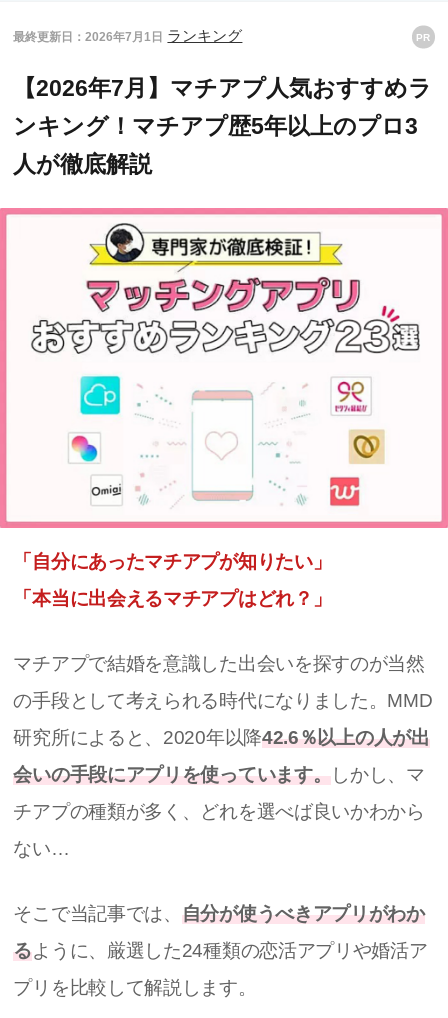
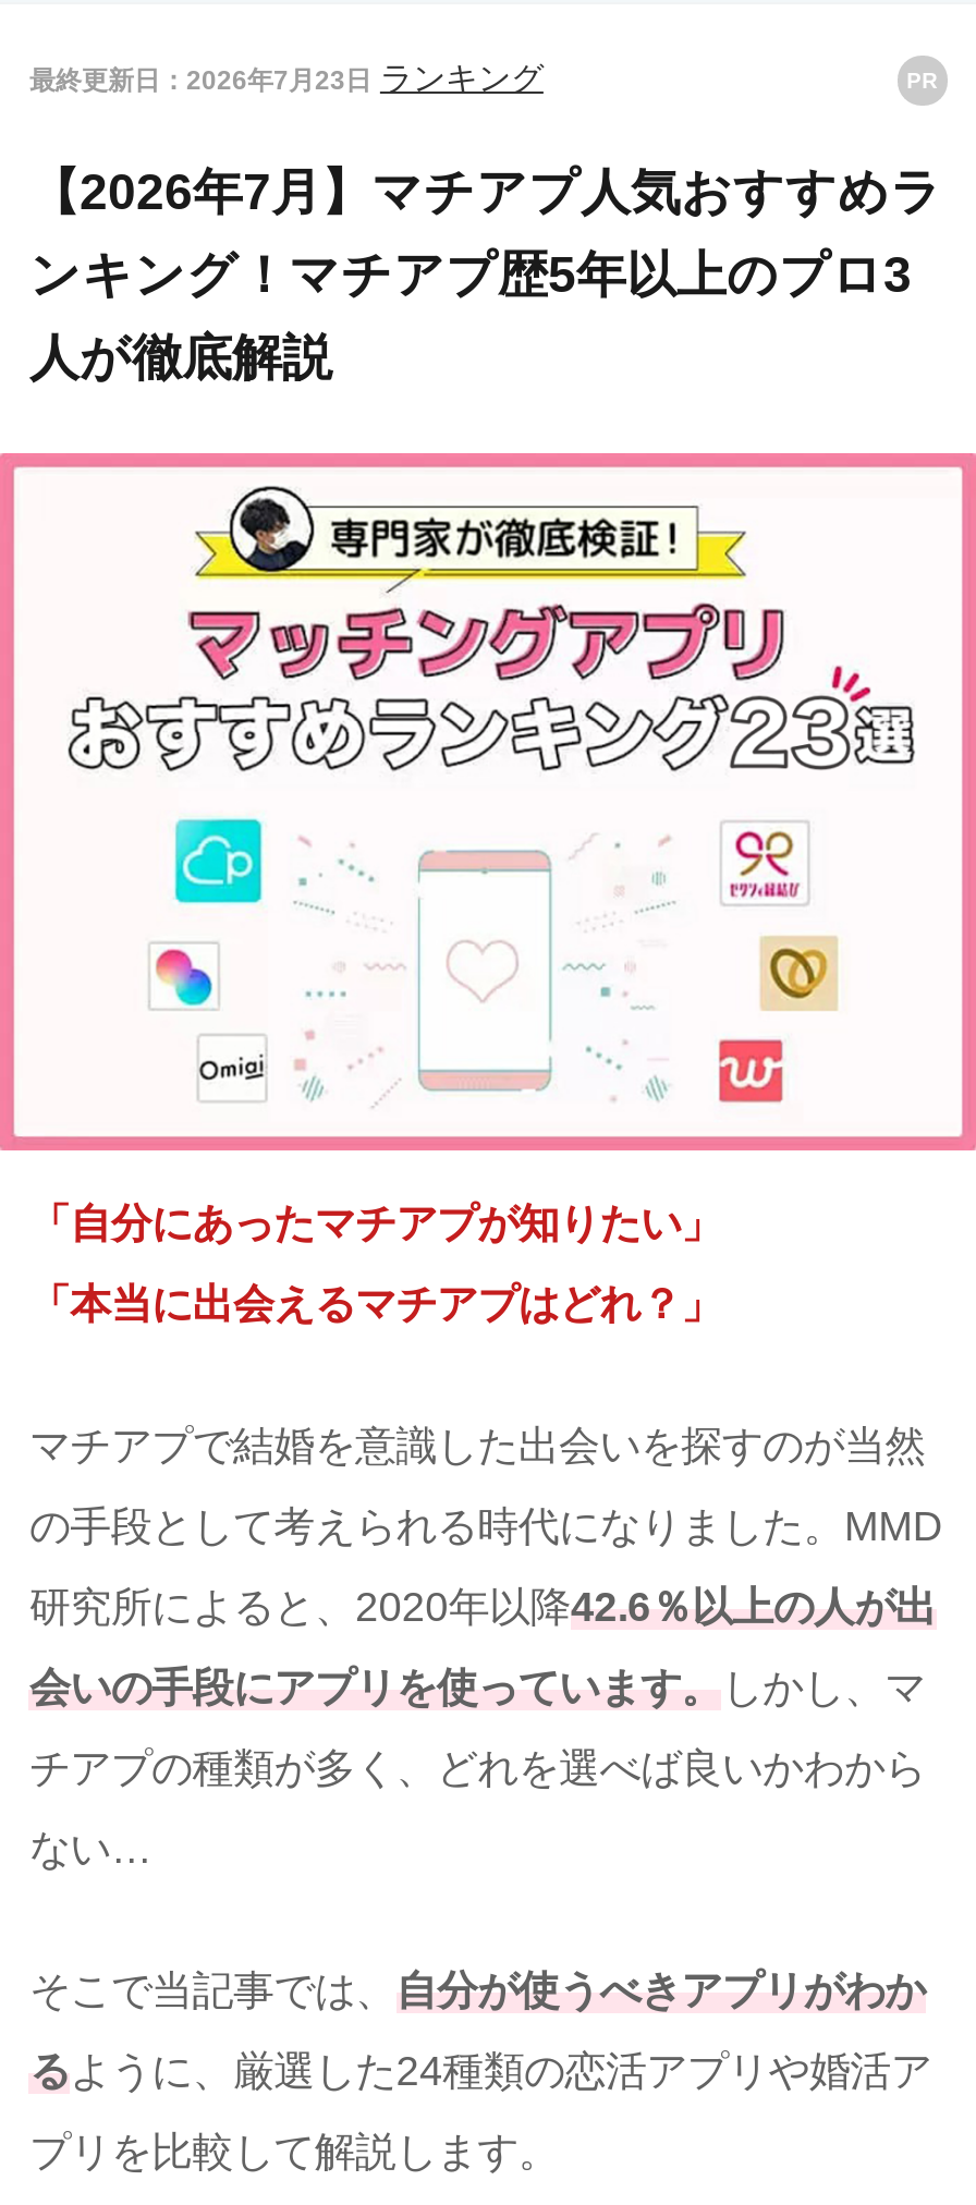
[13,30,163,44] 最終更新日：2026年7月1日 -> [29,66,371,96] 最終更新日：2026年7月23日

